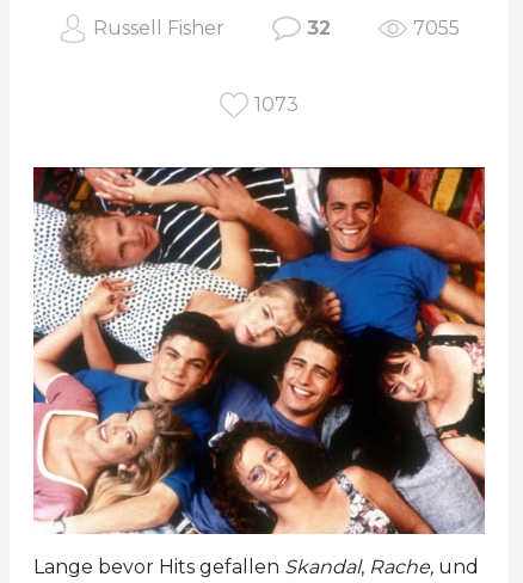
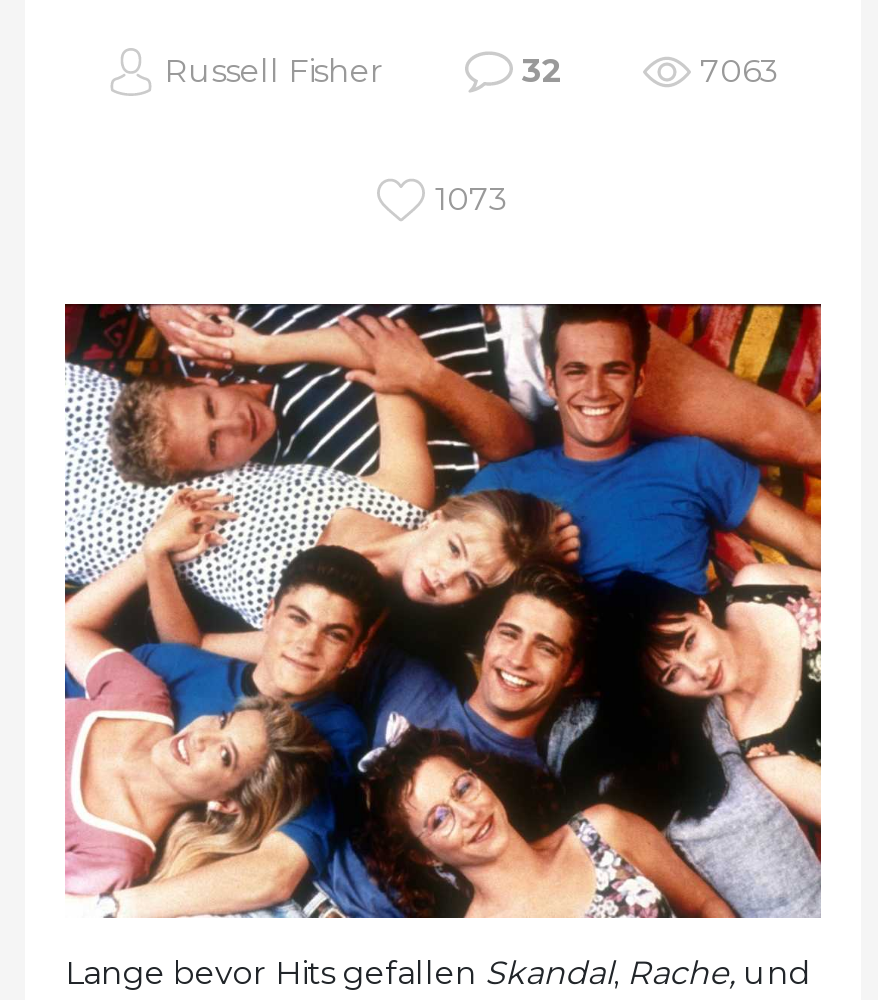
[413,17,460,39] 7055 -> [700,52,780,90] 7063

